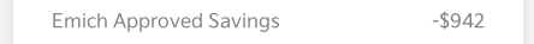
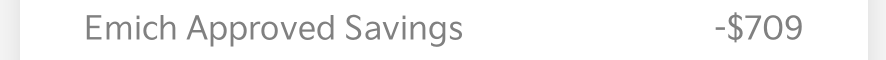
[432,11,485,34] -$942 -> [714,11,804,49] -$709

